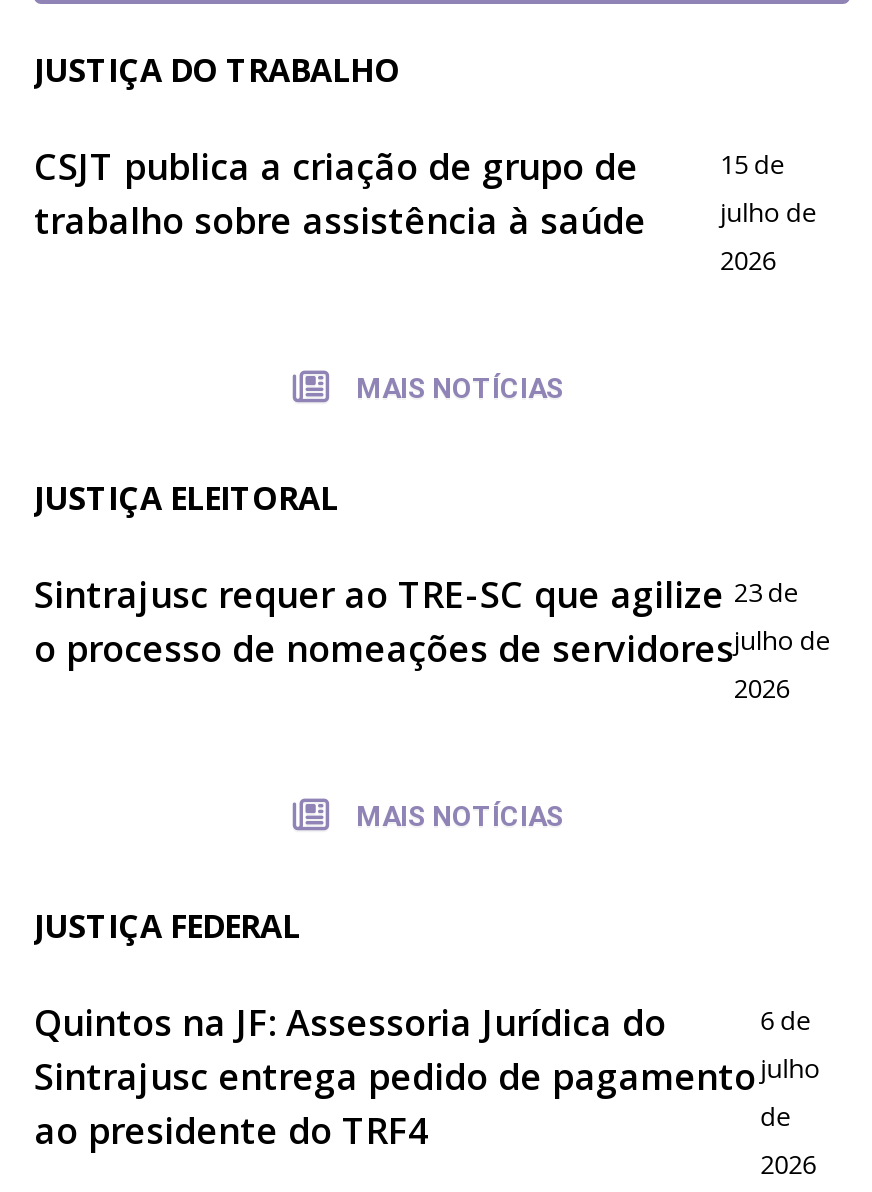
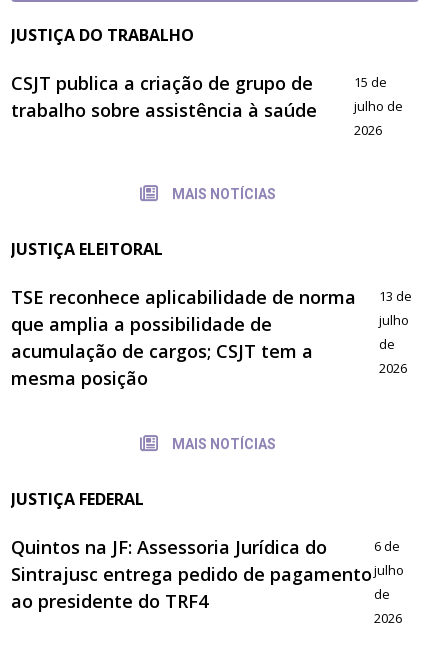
[34,570,734,672] Sintrajusc requer ao TRE-SC que agilize | o processo de nomeações de servidores -> [11,285,356,390] TSE reconhece aplicabilidade de norma | que amplia a possibilidade de | acumulação de cargos; CSJT tem a | mesma posição
[734,574,832,658] 23 de | julho de -> [379,287,412,353] 13 de | julho | de

